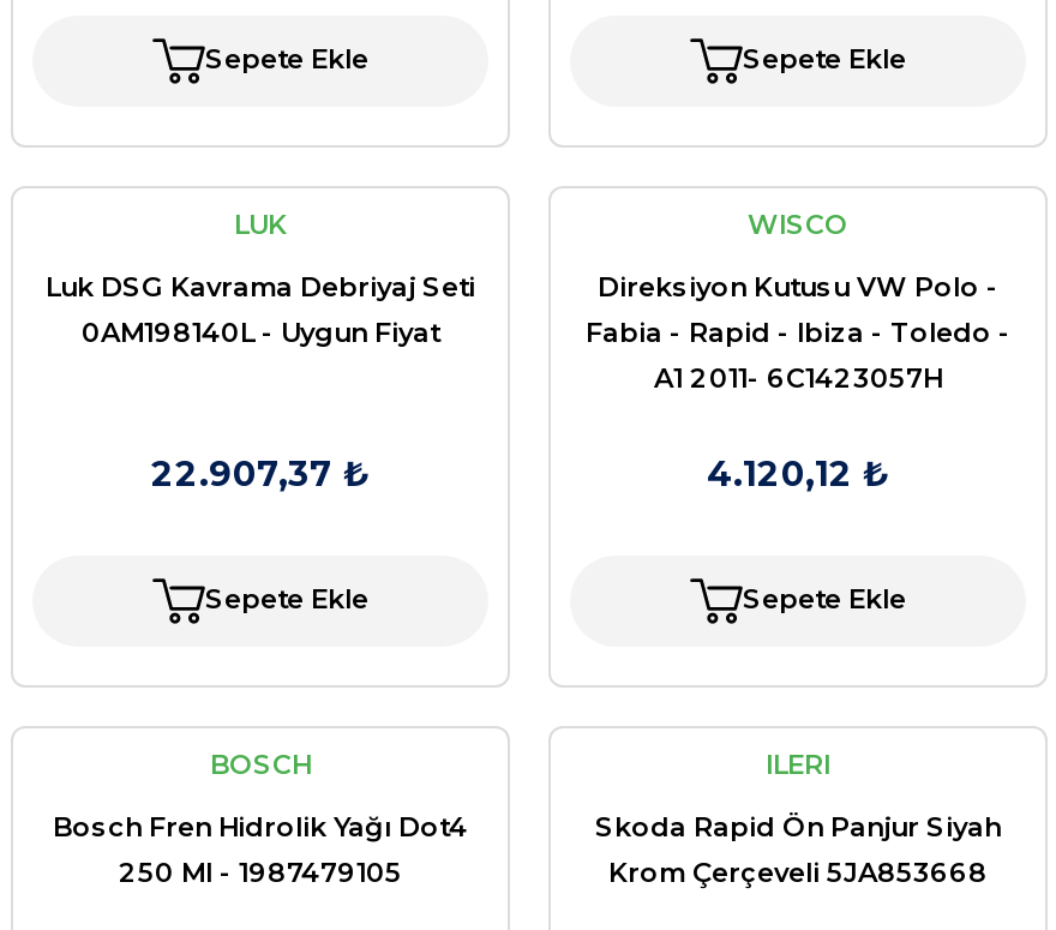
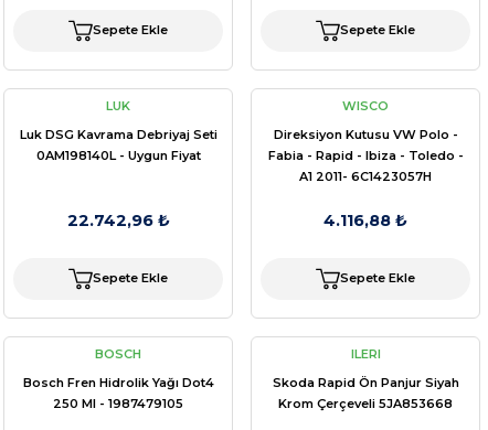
[151,452,370,495] 22.907,37 ₺ -> [67,210,169,230] 22.742,96 ₺
[707,452,889,495] 4.120,12 ₺ -> [323,210,407,230] 4.116,88 ₺

